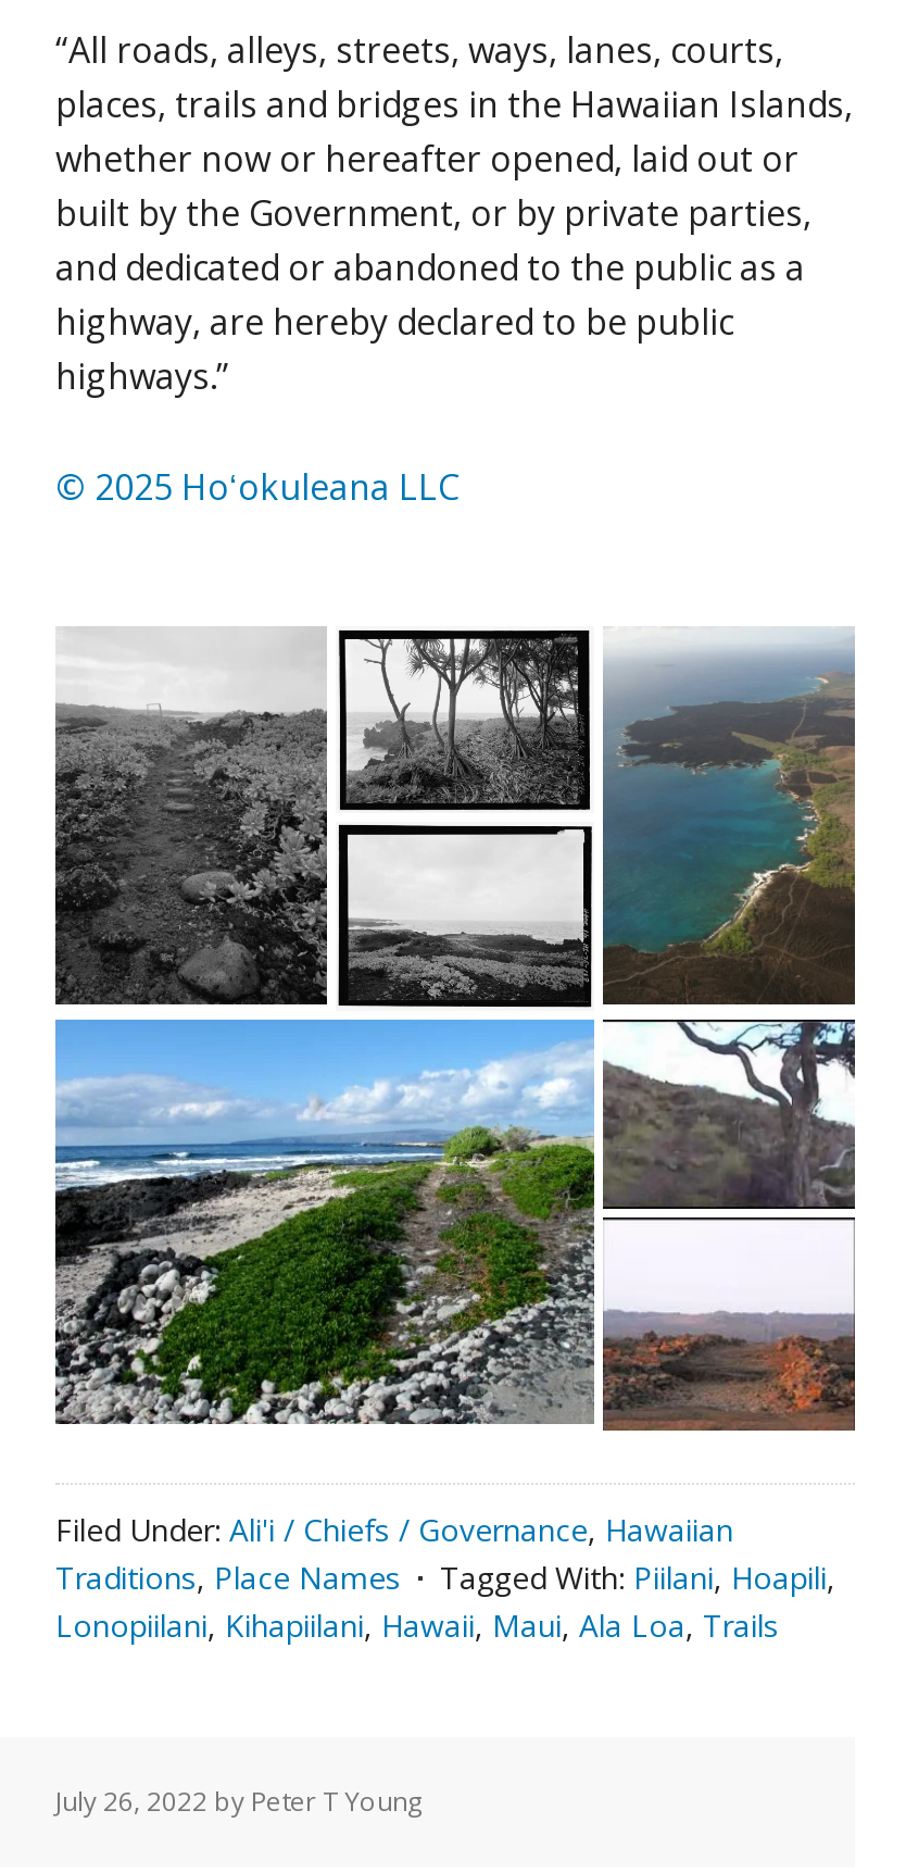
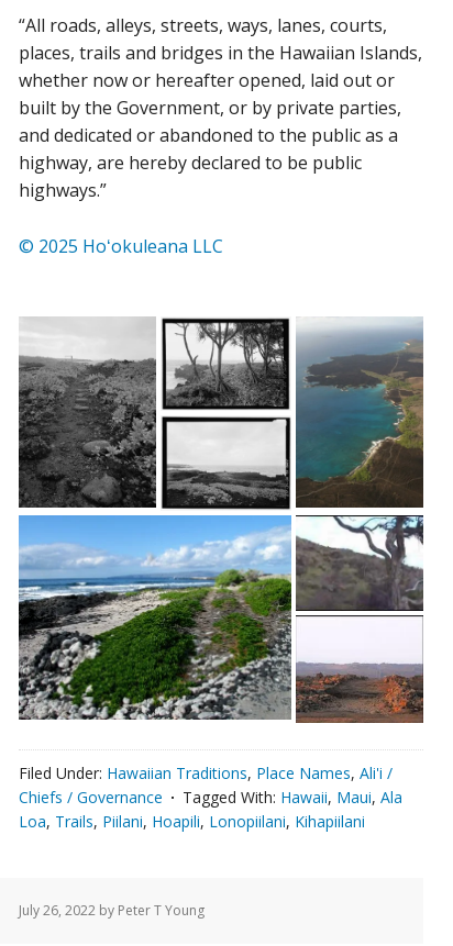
[55,1509,835,1646] Filed Under: Ali'i / Chiefs / Governance, Hawaiian | Traditions, Place Names | Tagged With: Piilani, Hoapili, | Lonopiilani, Kihapiilani, Hawaii, Maui, Ala Loa, Trails -> [19,763,402,832] Filed Under: Hawaiian Traditions, Place Names, Ali'i / | Chiefs / Governance | Tagged With: Hawaii, Maui, Ala | Loa, Trails, Piilani, Hoapili, Lonopiilani, Kihapiilani

